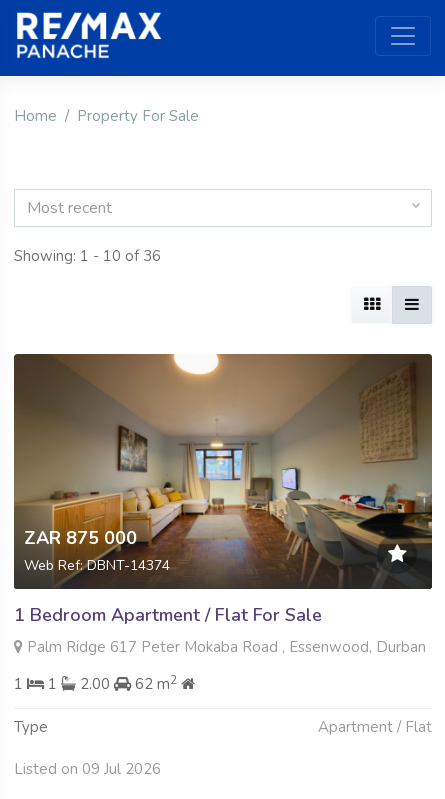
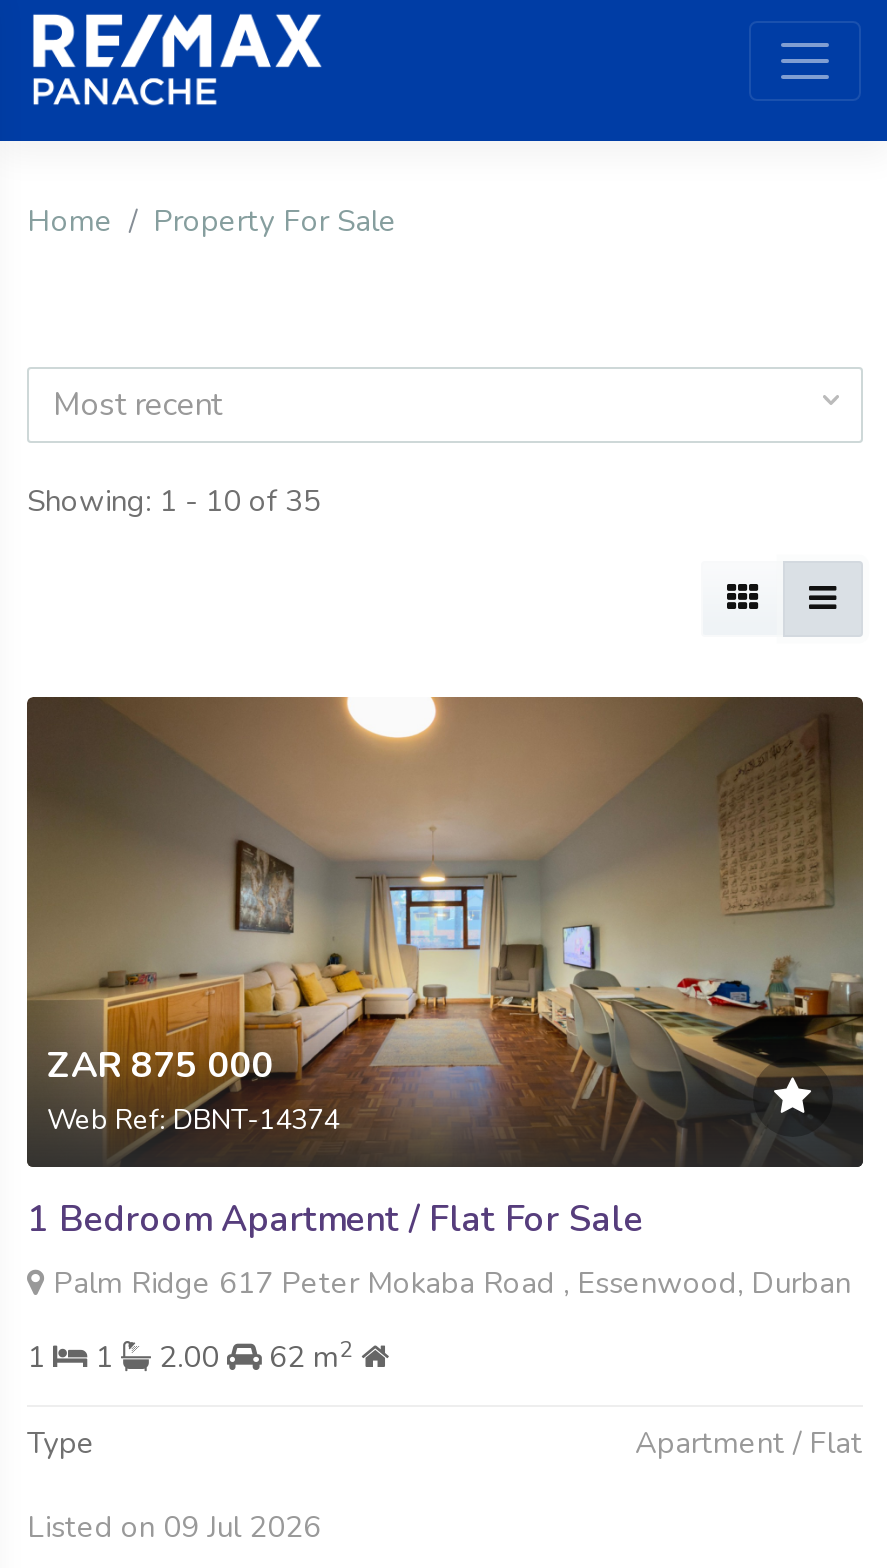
[14,246,161,266] Showing: 1 - 10 of 36 -> [27,481,321,521] Showing: 1 - 10 of 35

